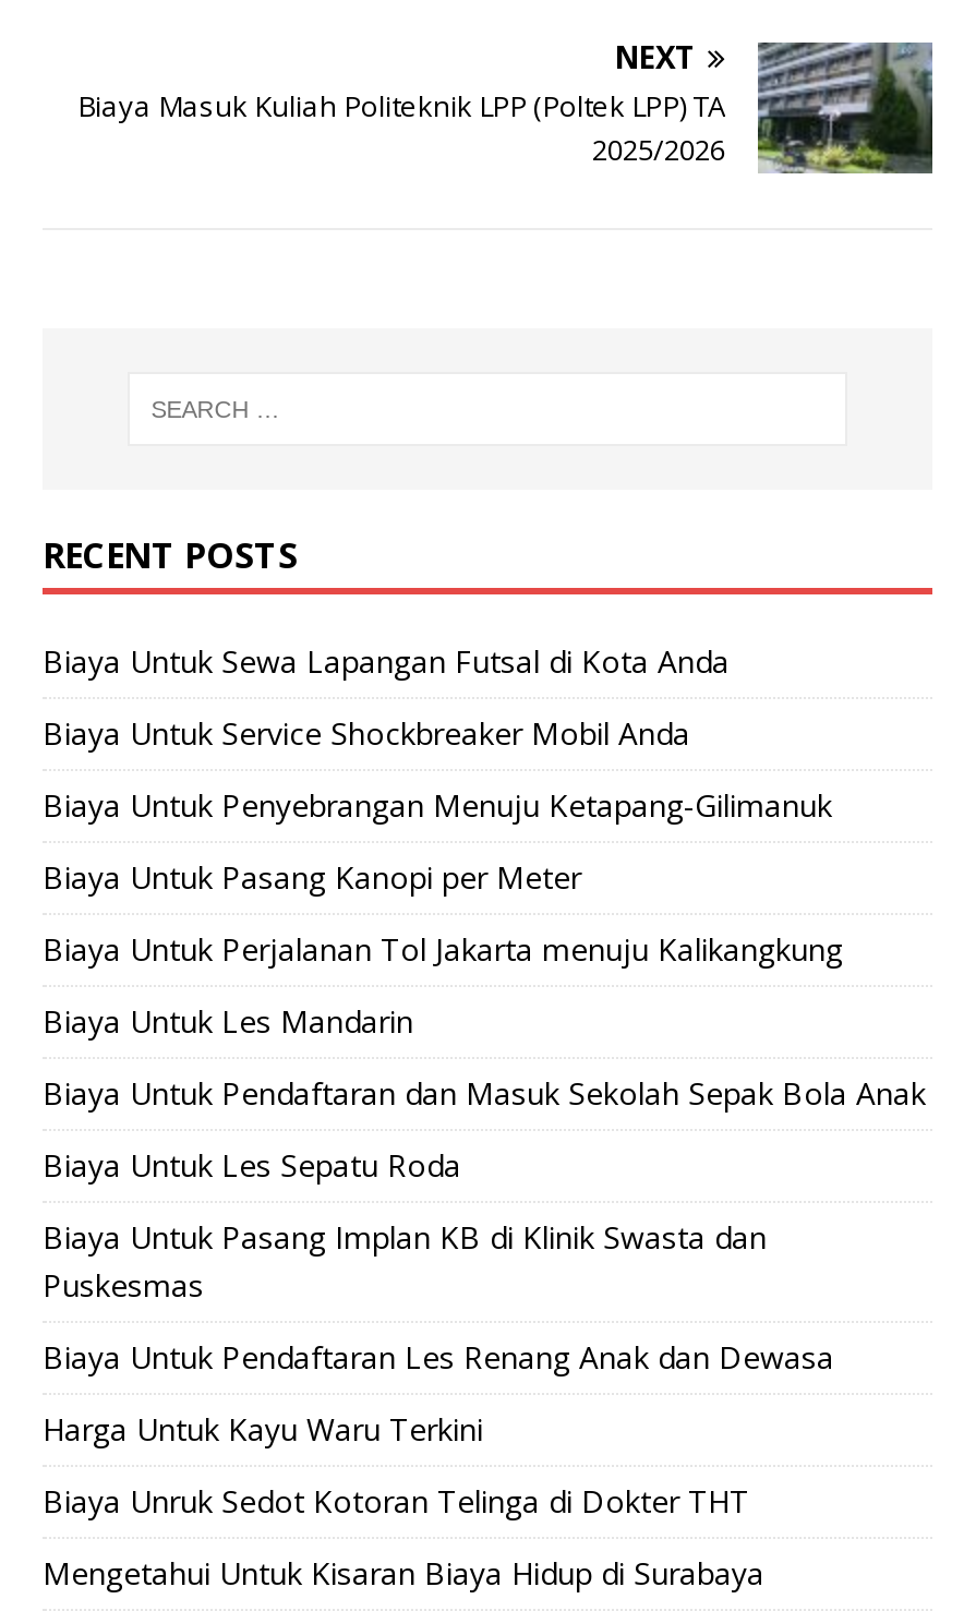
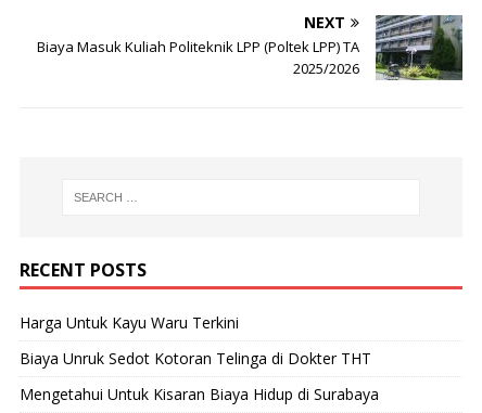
[43,641,926,1378] Biaya Untuk Sewa Lapangan Futsal di Kota Anda | Biaya Untuk Service Shockbreaker Mobil Anda | Biaya Untuk Penyebrangan Menuju Ketapang-Gilimanuk | Biaya Untuk Pasang Kanopi per Meter | Biaya Untuk Perjalanan Tol Jakarta menuju Kalikangkung | Biaya Untuk Les Mandarin | Biaya Untuk Pendaftaran dan Masuk Sekolah Sepak Bola Anak | Biaya Untuk Les Sepatu Roda | Biaya Untuk Pasang Implan KB di Klinik Swasta dan | Puskesmas | Biaya Untuk Pendaftaran Les Renang Anak dan Dewasa -> none

